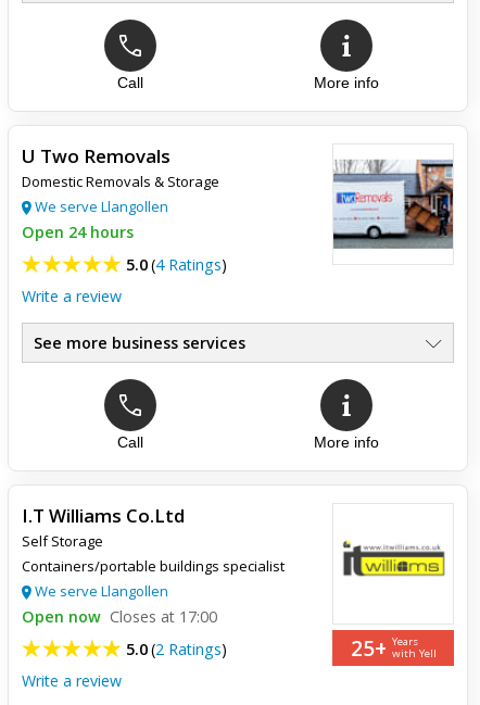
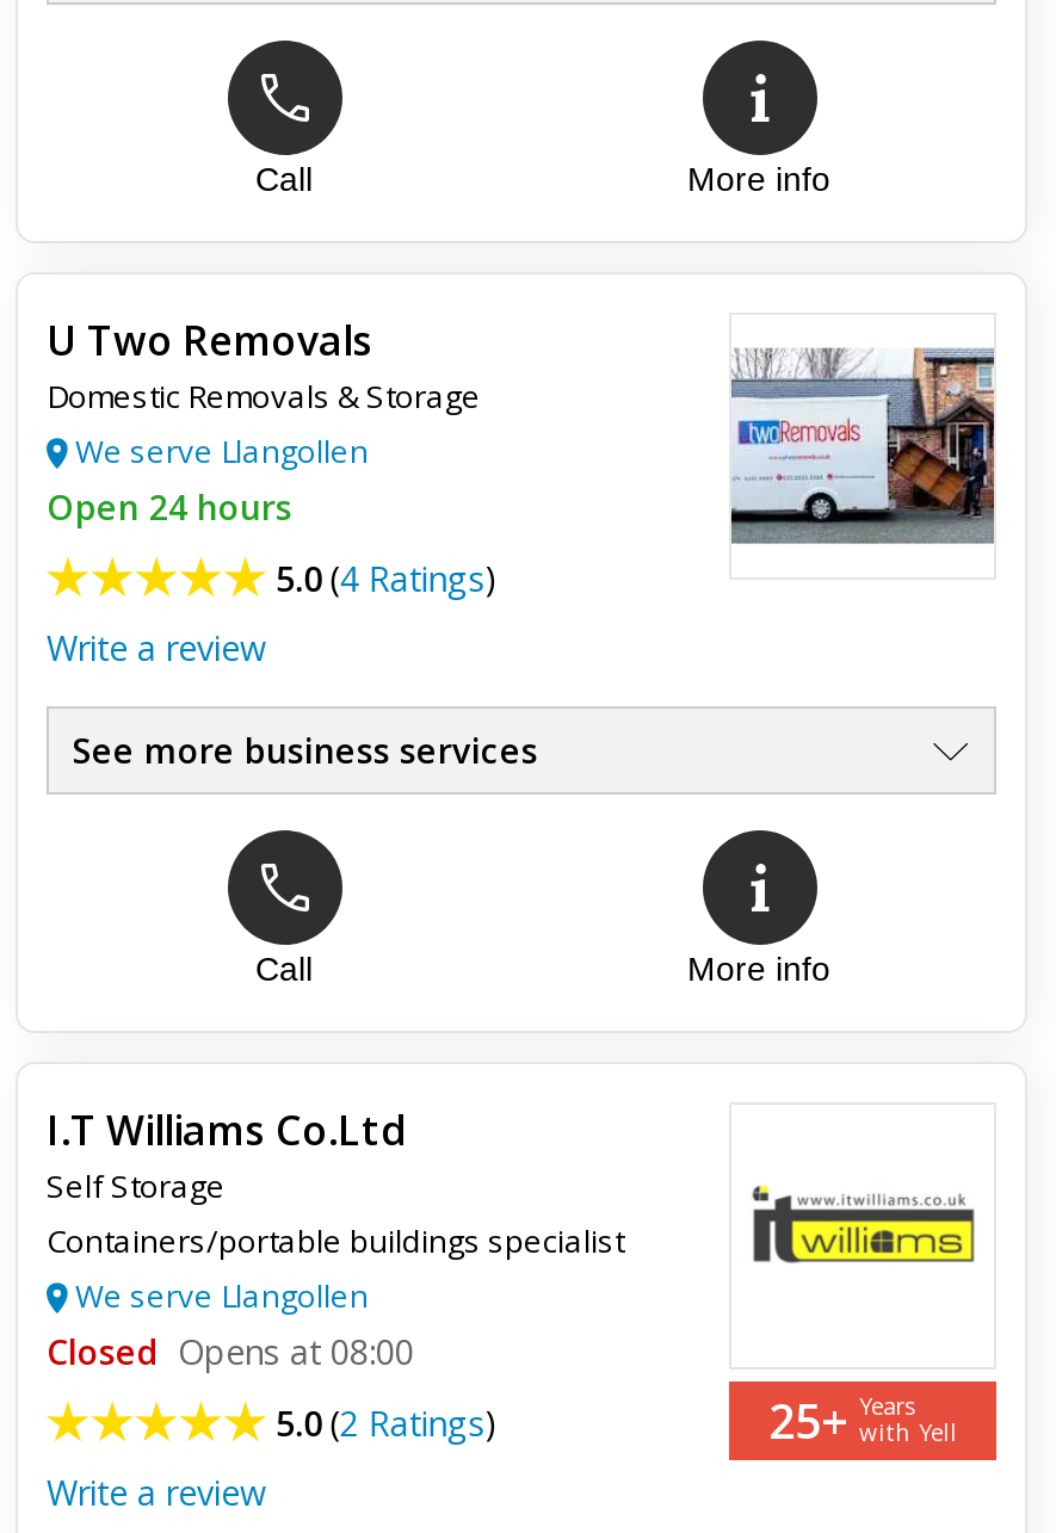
[22,606,217,627] Open now Closes at 17:00 -> [47,1329,414,1374] Closed Opens at 08:00

